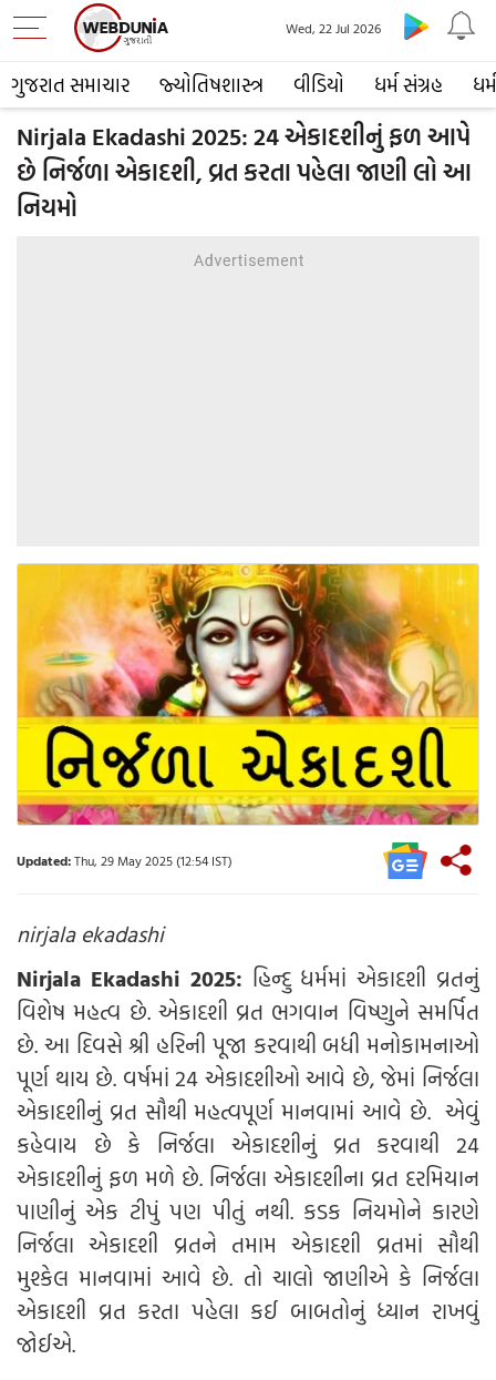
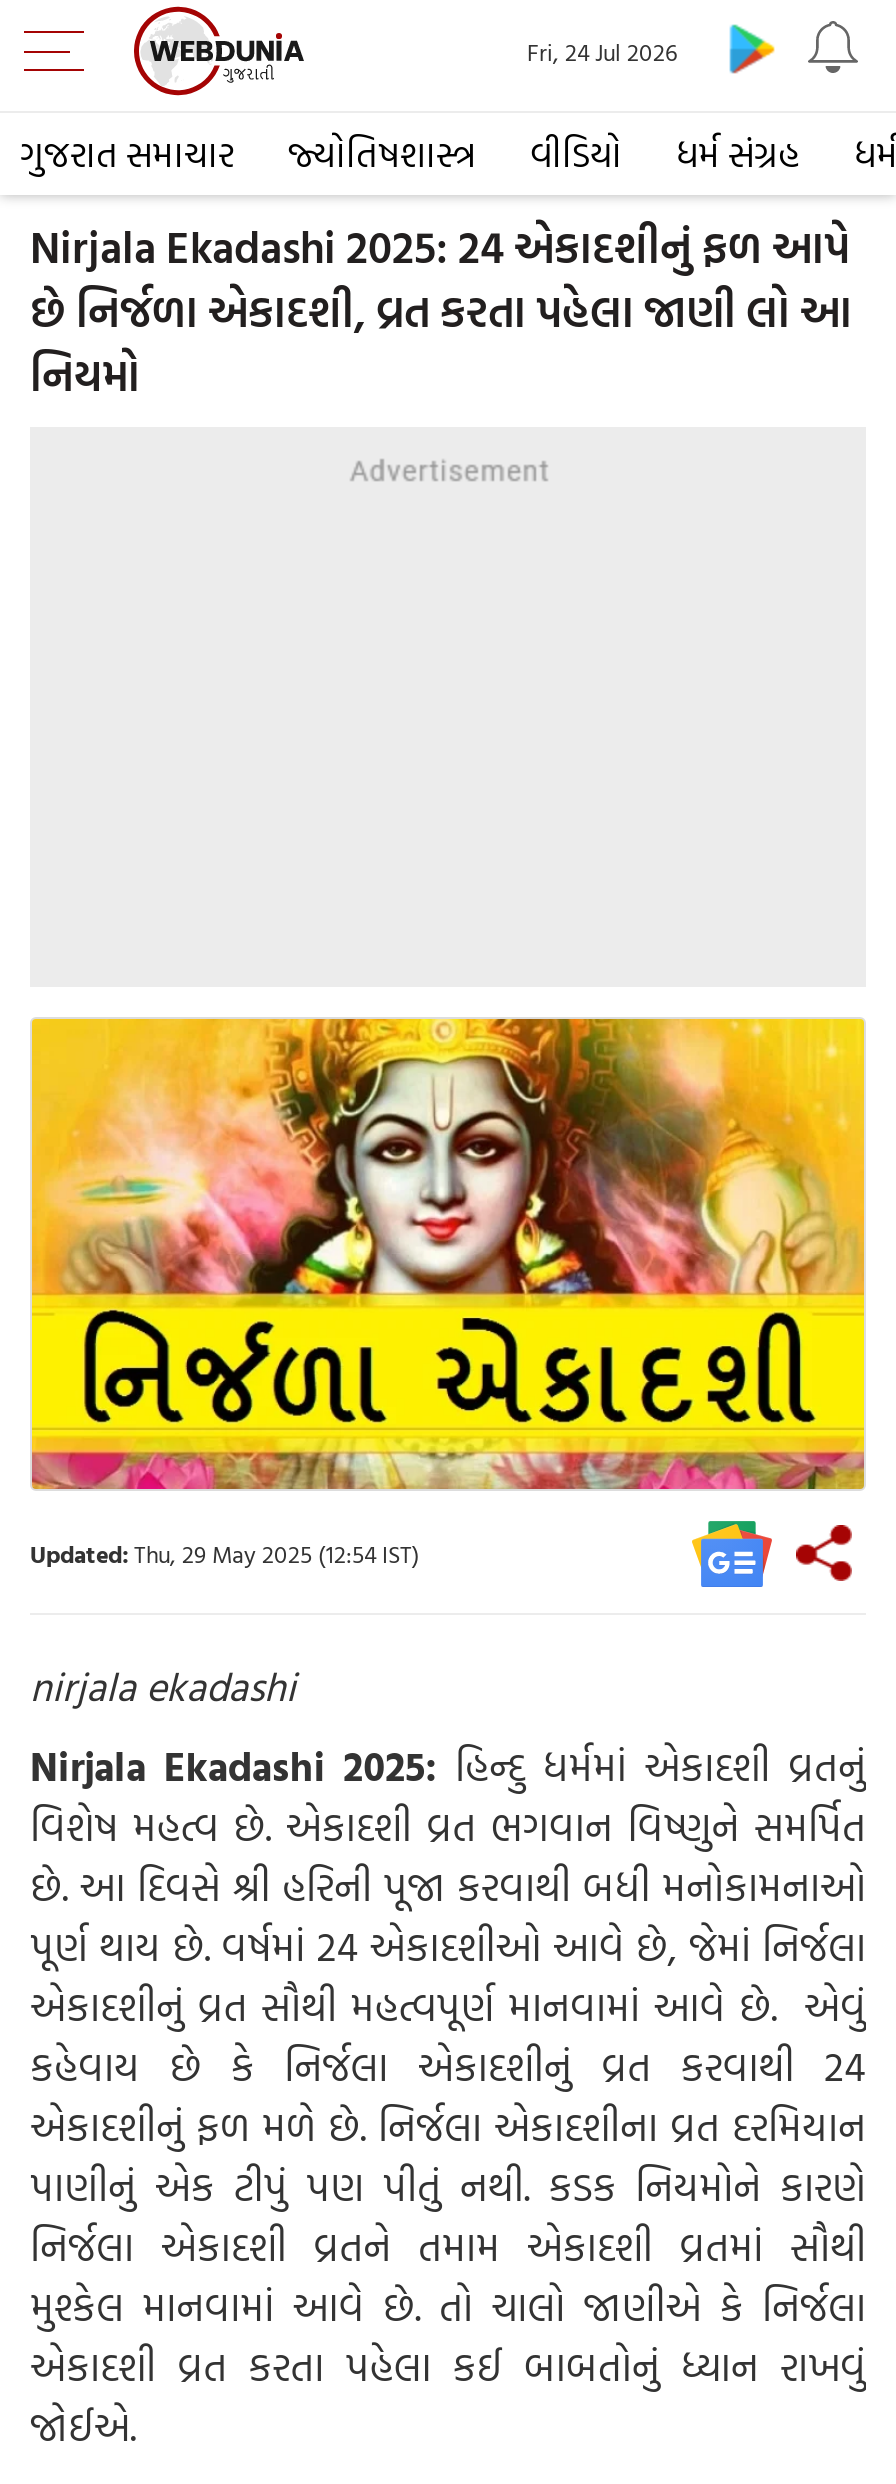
[286,18,381,38] Wed, 22 Jul 2026 -> [527,33,677,69] Fri, 24 Jul 2026

